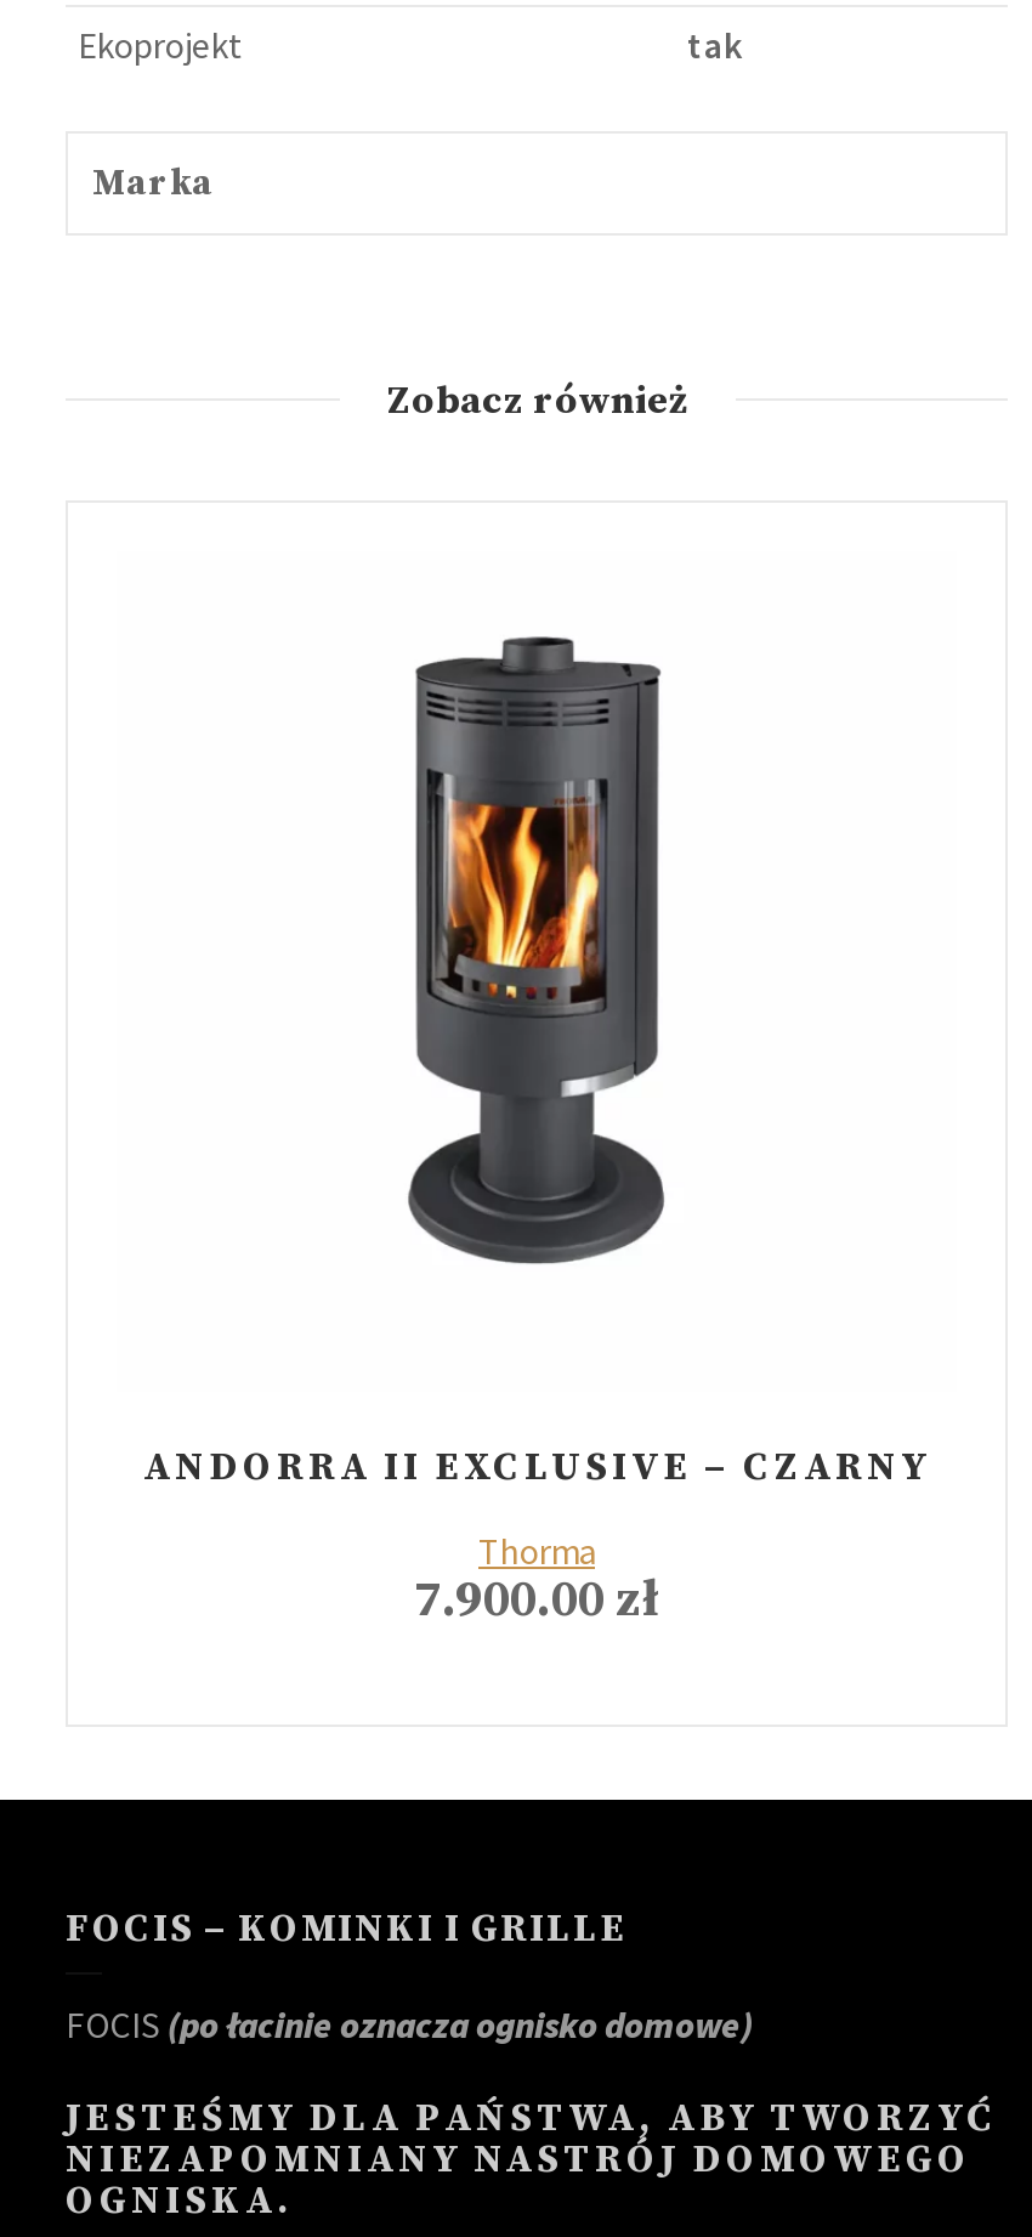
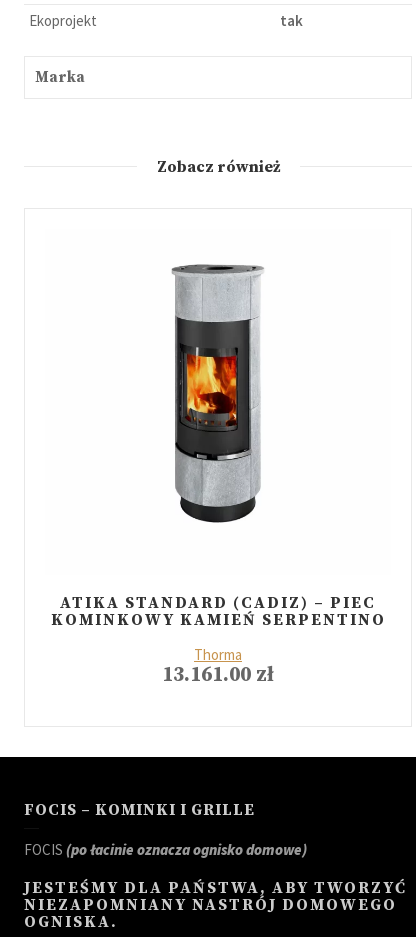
[406,639,665,1263] [image] -> [167,264,269,523] [image]
[143,1442,930,1490] ANDORRA II EXCLUSIVE – CZARNY -> [50,592,385,629] ATIKA STANDARD (CADIZ) – PIEC | KOMINKOWY KAMIEŃ SERPENTINO
[414,1568,659,1631] 7.900.00 zł -> [162,661,274,687] 13.161.00 zł

